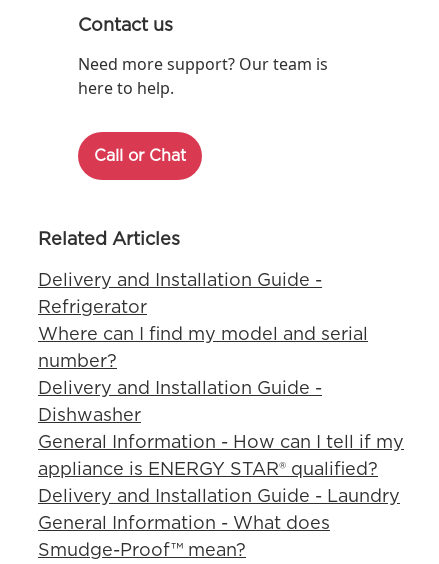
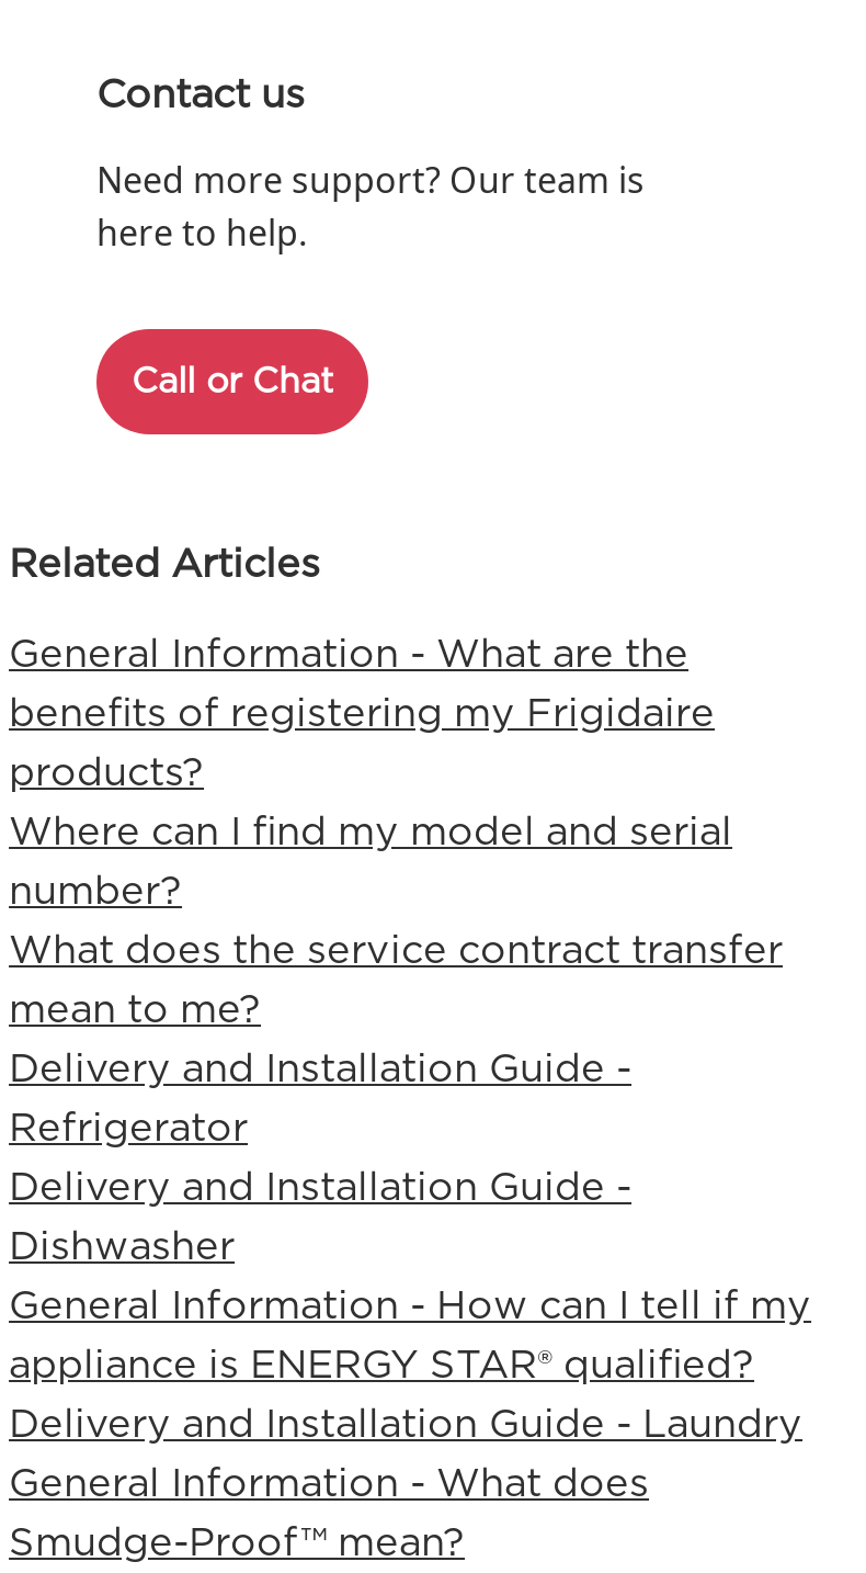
none -> [9,630,783,1031] General Information - What are the | benefits of registering my Frigidaire | products? | What does the service contract transfer | mean to me?
moved [38,269,322,317] -> [9,1044,631,1150]: Delivery and Installation Guide - | Refrigerator
moved [38,323,368,371] -> [9,807,732,913]: Where can I find my model and serial | number?

